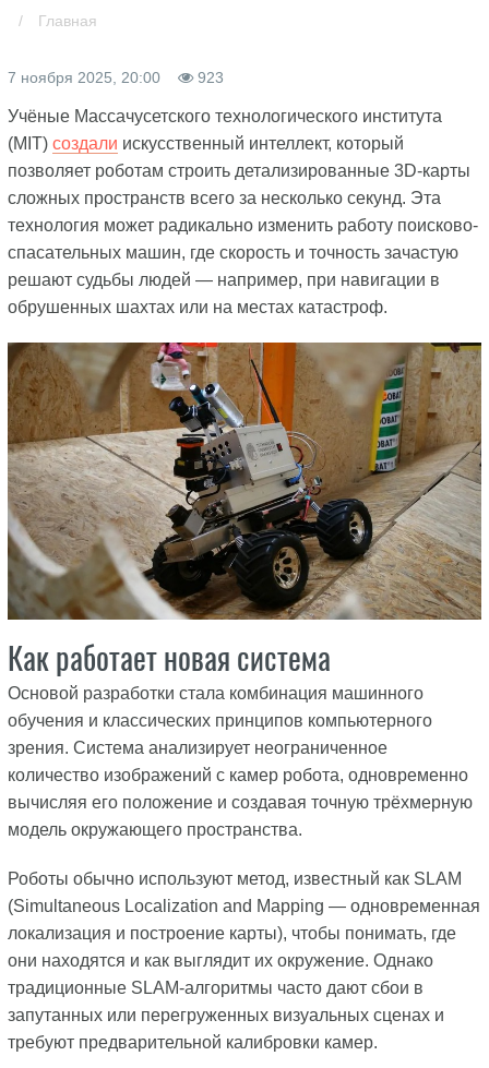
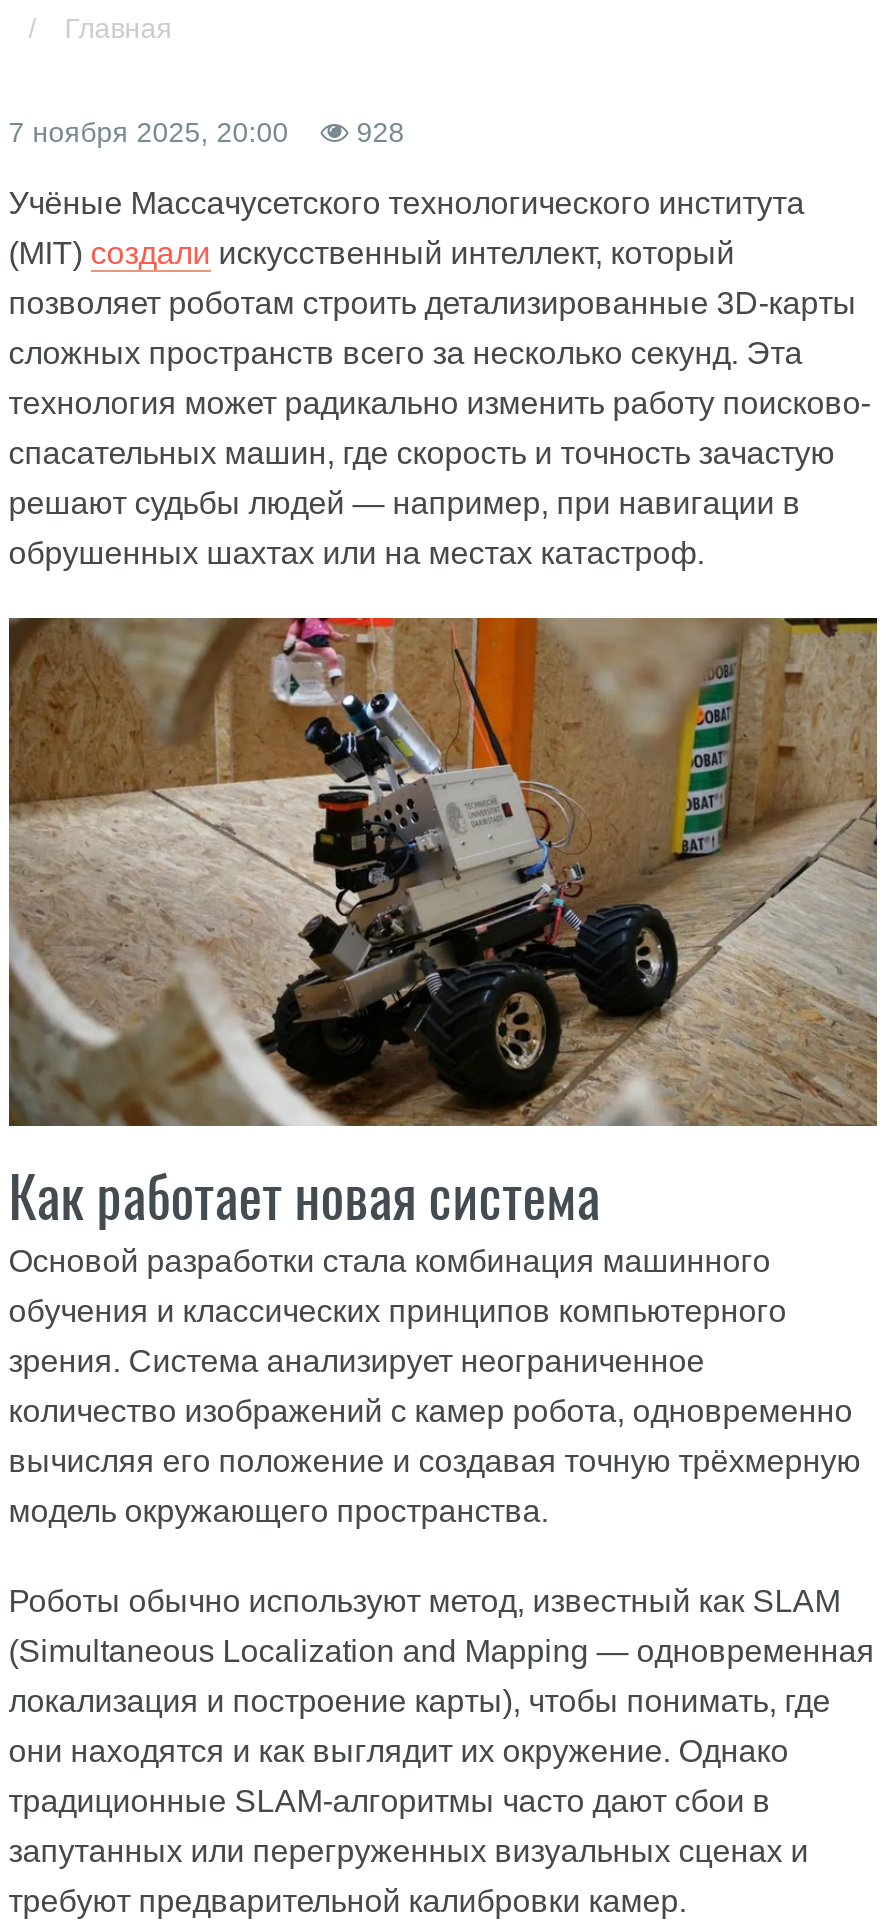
[7,69,223,86] 7 ноября 2025, 20:00 923 -> [8,116,404,148] 7 ноября 2025, 20:00 928

